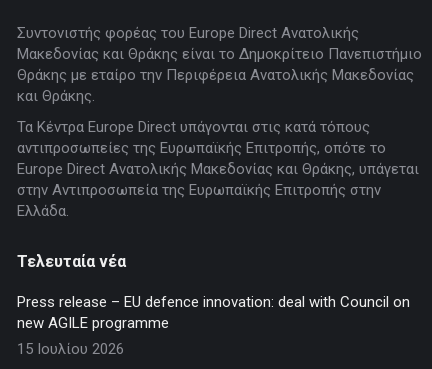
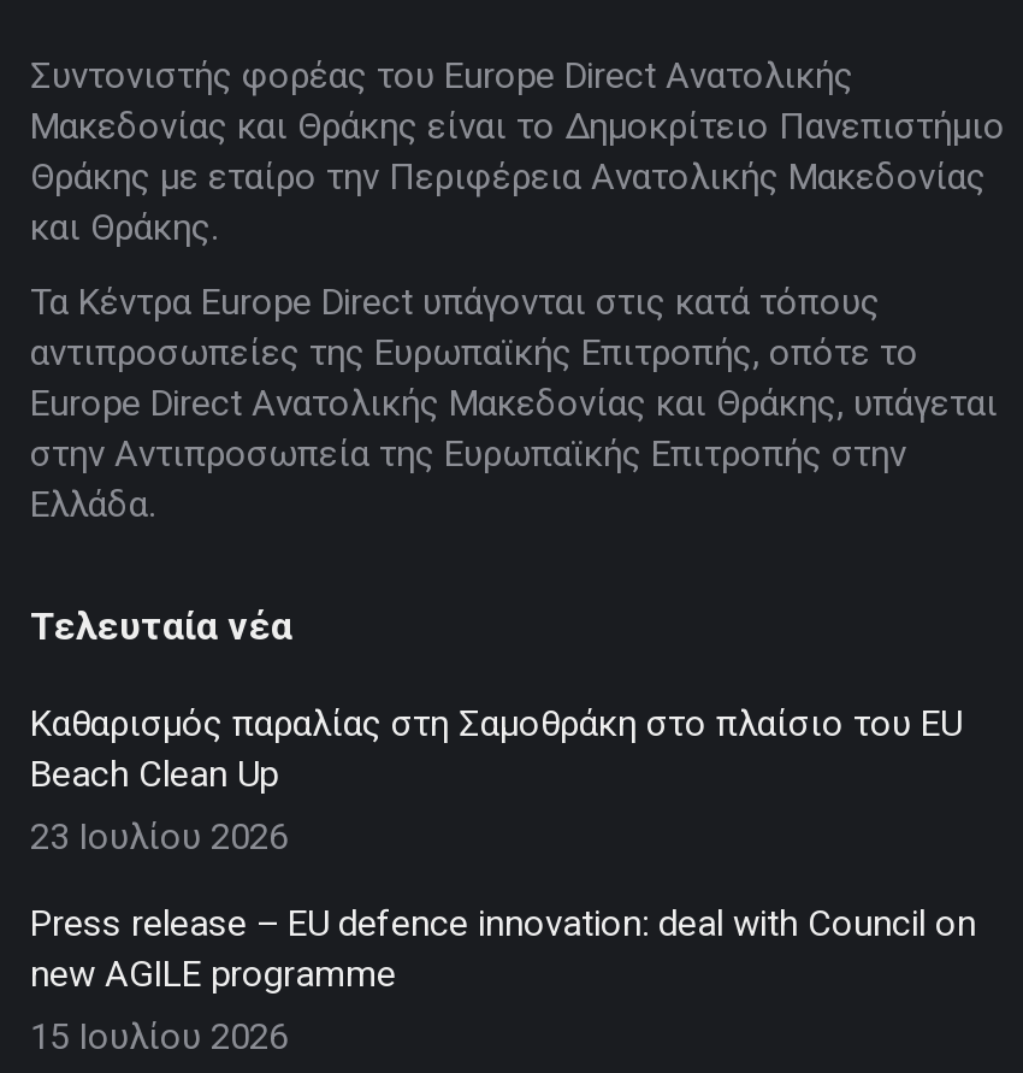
none -> [30,702,962,859] Καθαρισμός παραλίας στη Σαμοθράκη στο πλαίσιο του EU | Beach Clean Up | 23 Ιουλίου 2026

